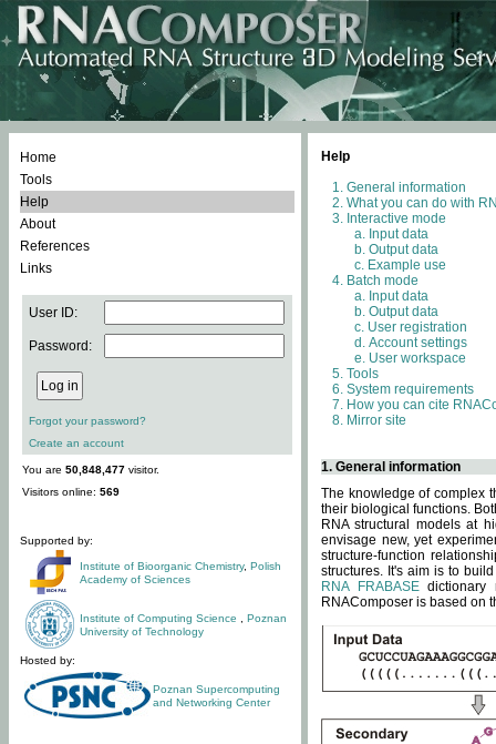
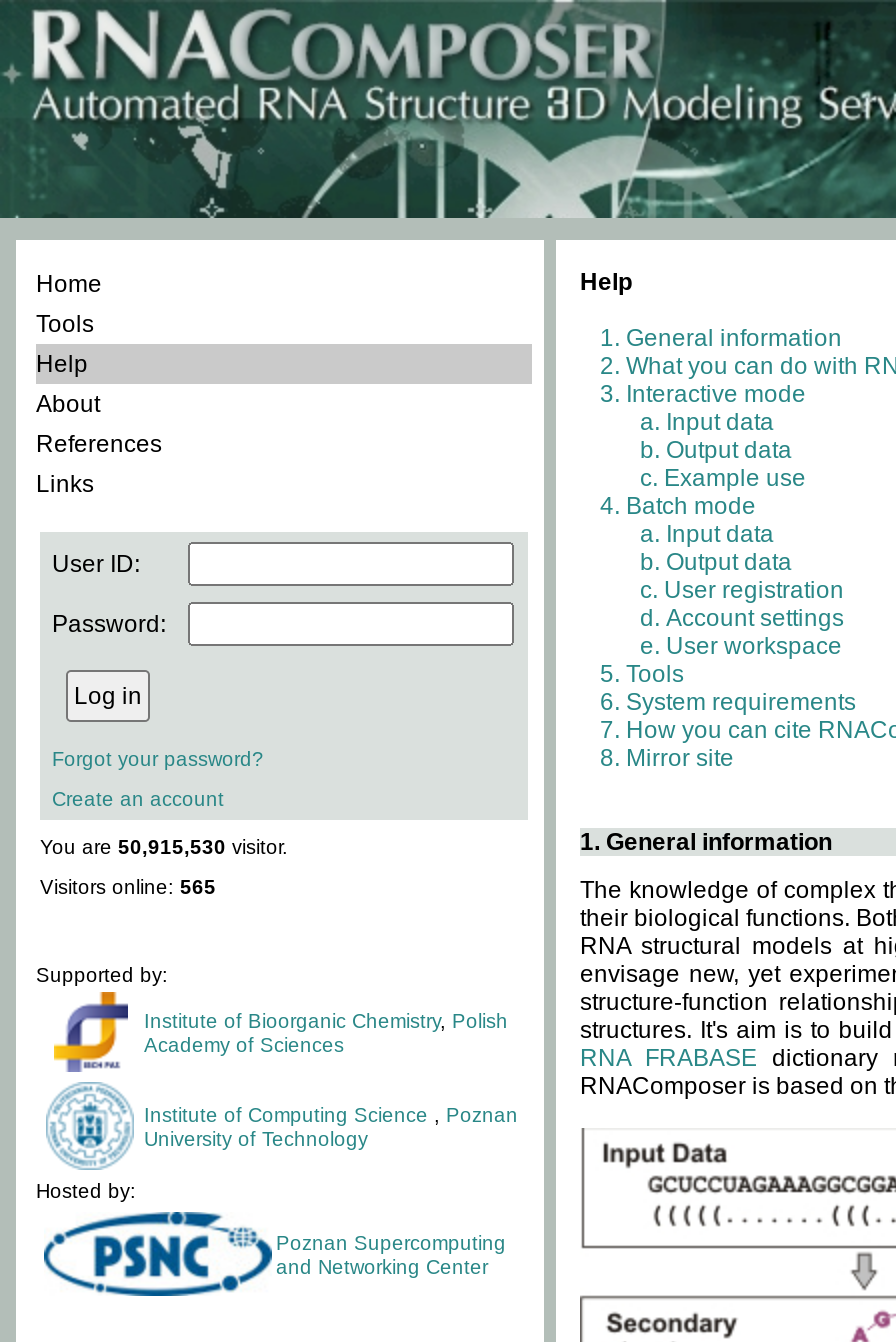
[22,463,159,476] You are 50,848,477 visitor. -> [40,836,288,858] You are 50,915,530 visitor.
[22,486,120,498] Visitors online: 569 -> [40,876,216,898] Visitors online: 565

